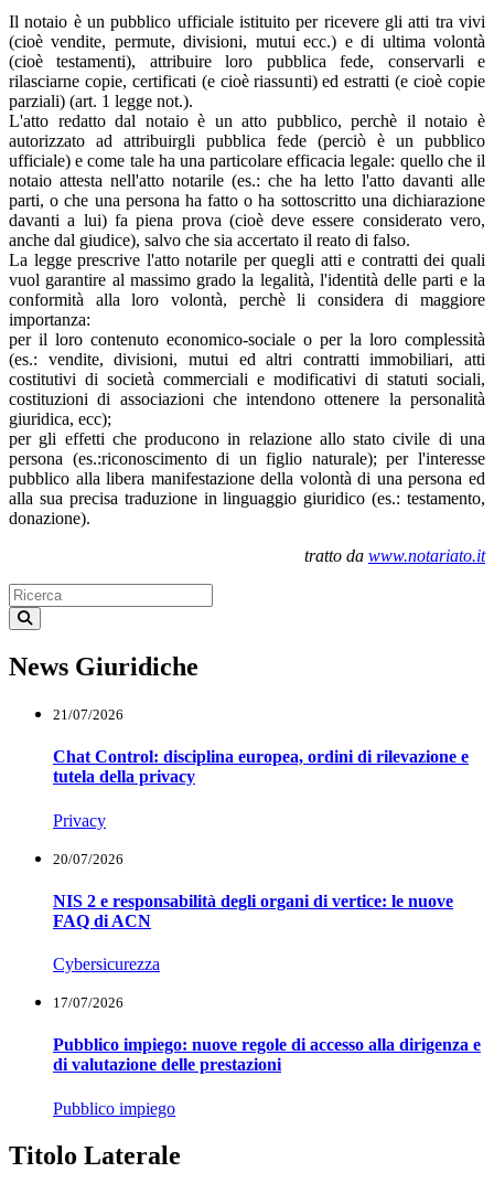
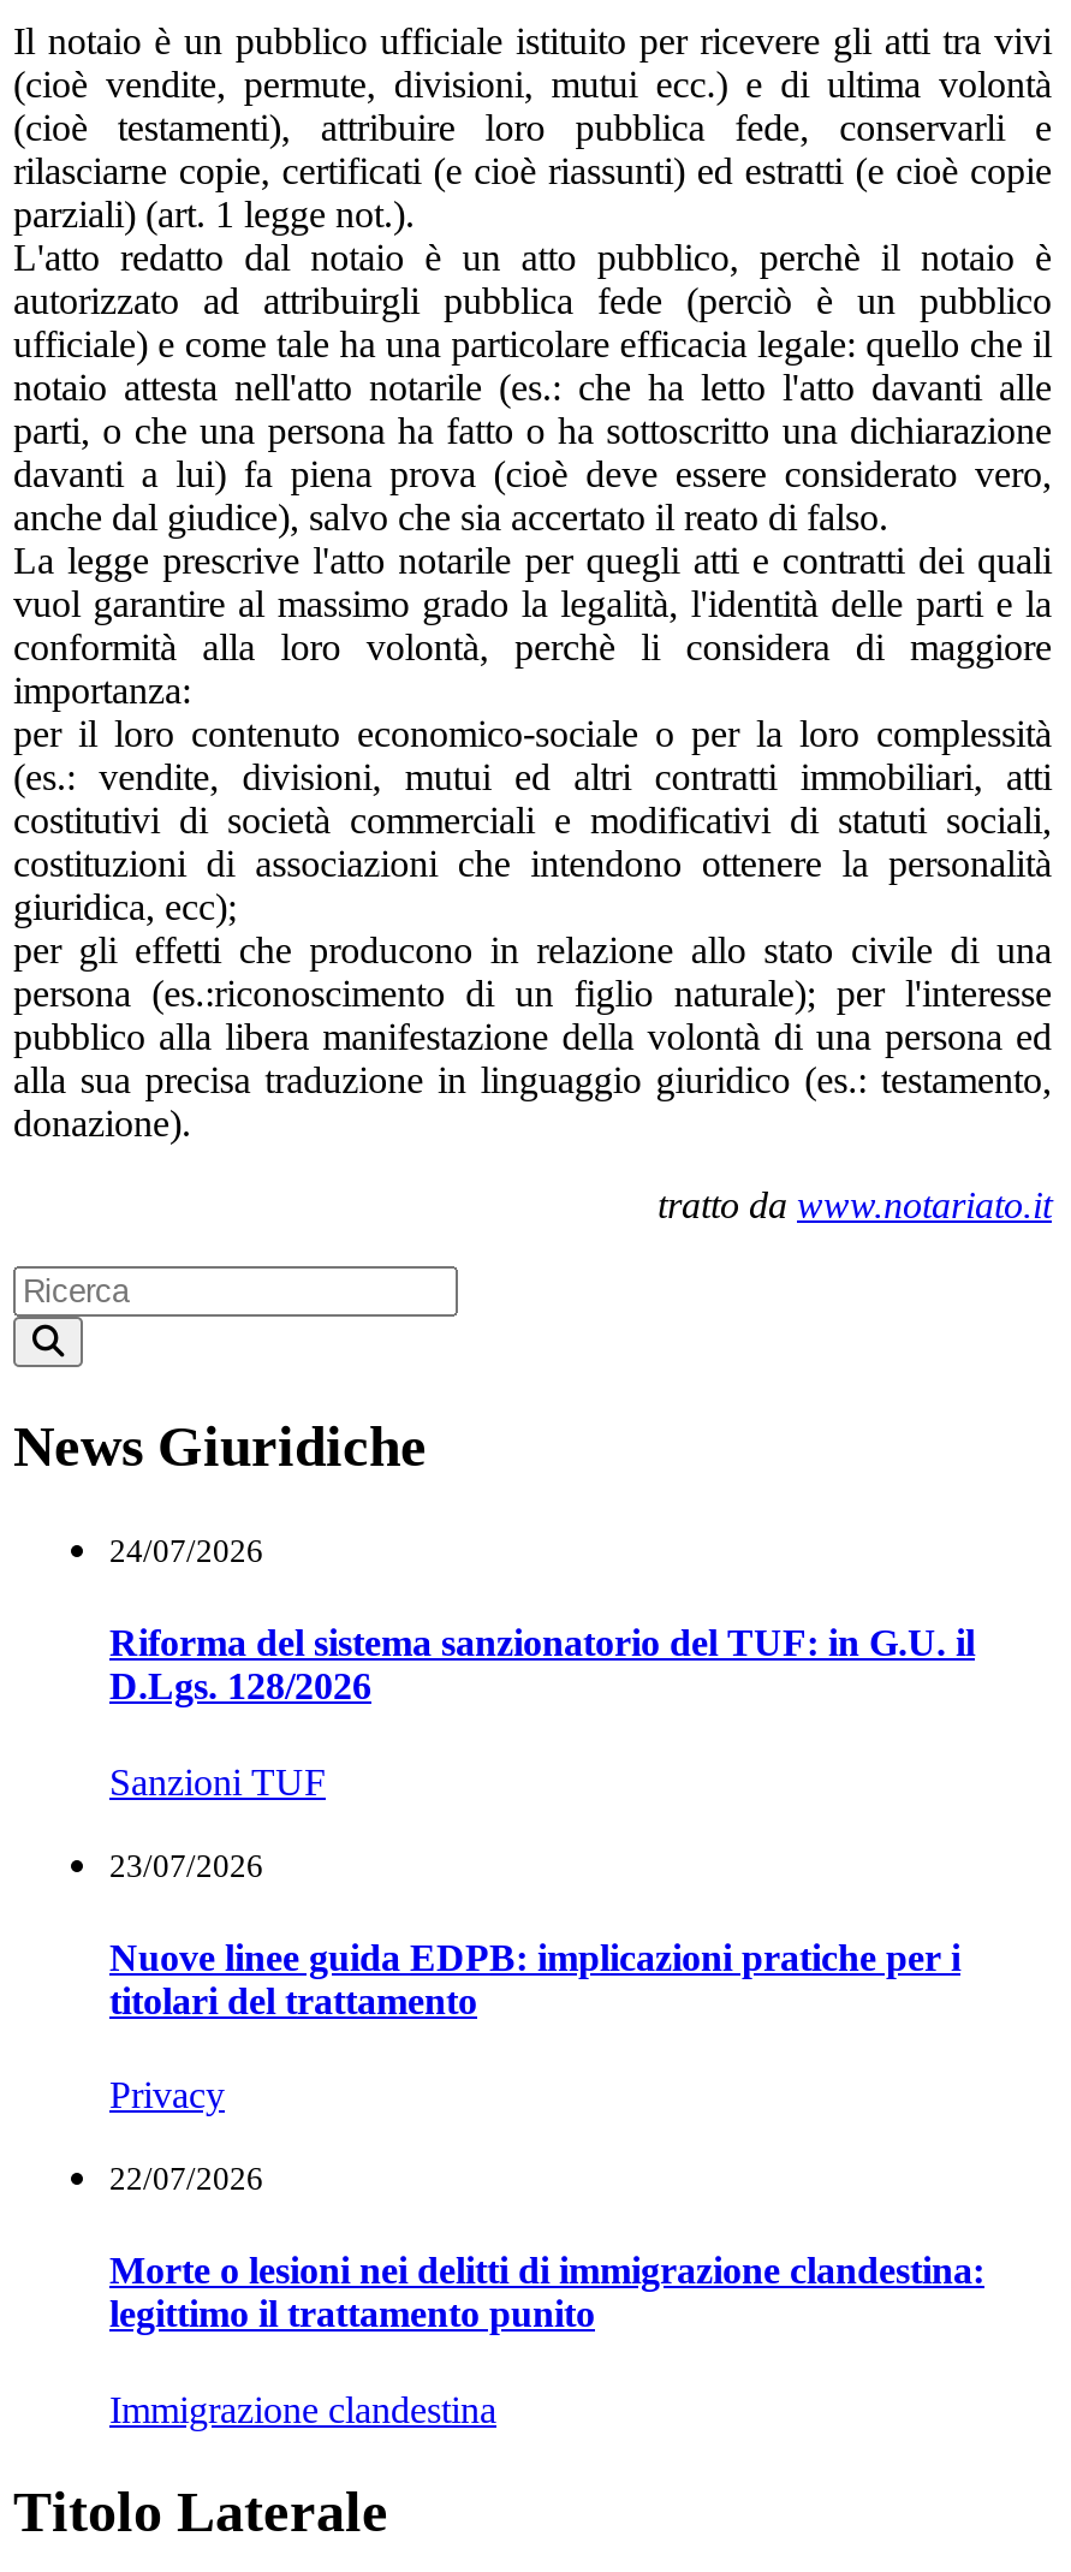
[53,706,469,786] 21/07/2026 | Chat Control: disciplina europea, ordini di rilevazione e | tutela della privacy -> [109,1533,975,2021] 24/07/2026 | Riforma del sistema sanzionatorio del TUF: in G.U. il | D.Lgs. 128/2026 | Sanzioni TUF | 23/07/2026 | Nuove linee guida EDPB: implicazioni pratiche per i | titolari del trattamento
moved [53,811,106,829] -> [109,2074,225,2115]: Privacy
[53,850,481,1117] 20/07/2026 | NIS 2 e responsabilità degli organi di vertice: le nuove | FAQ di ACN | Cybersicurezza | 17/07/2026 | Pubblico impiego: nuove regole di accesso alla dirigenza e | di valutazione delle prestazioni | Pubblico impiego -> [109,2161,984,2429] 22/07/2026 | Morte o lesioni nei delitti di immigrazione clandestina: | legittimo il trattamento punito | Immigrazione clandestina

